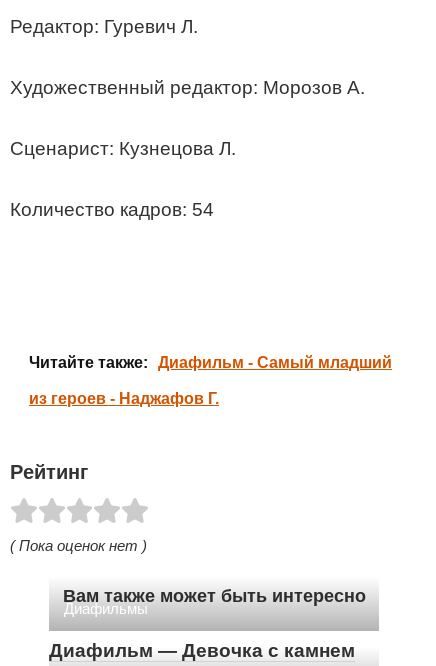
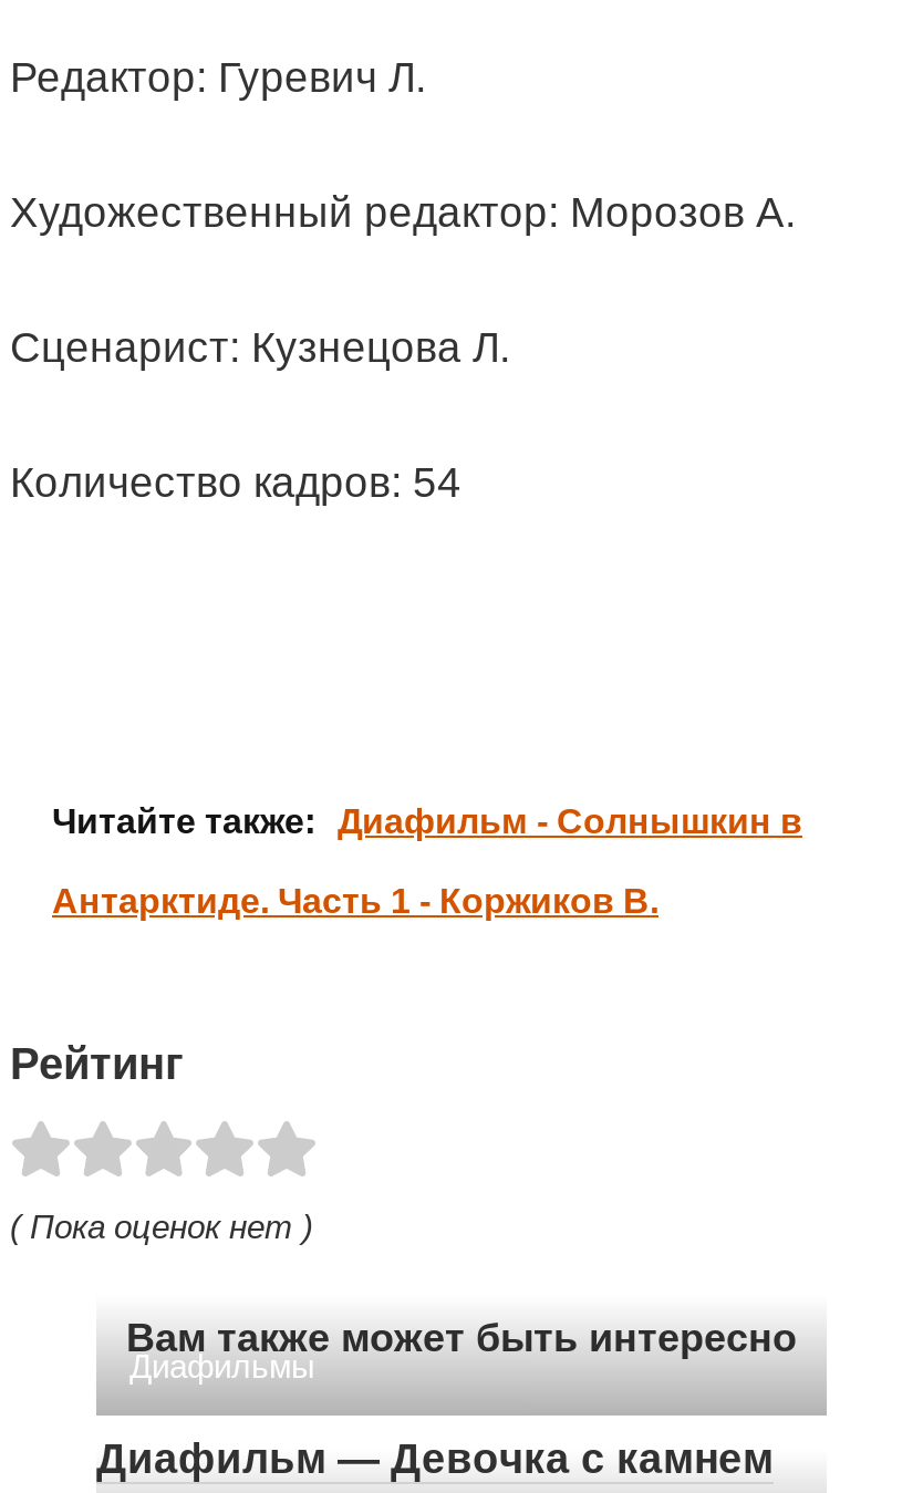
[29,354,392,371] Читайте также: Диафильм - Самый младший -> [52,803,802,840] Читайте также: Диафильм - Солнышкин в
[29,390,219,407] из героев - Наджафов Г. -> [52,882,658,920] Антарктиде. Часть 1 - Коржиков В.

